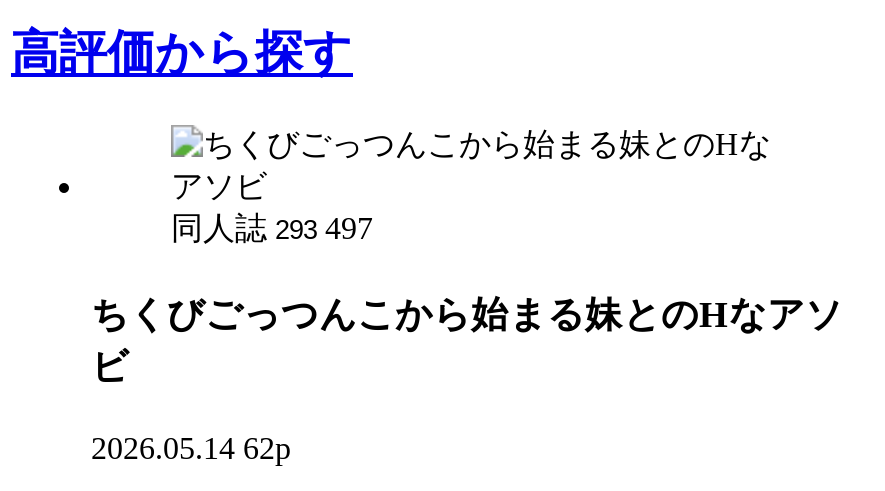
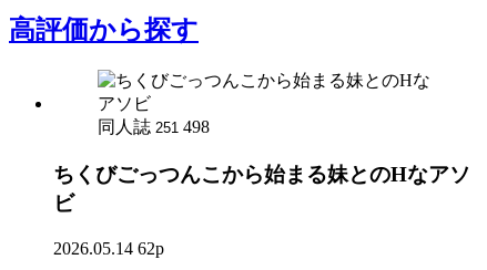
[171,211,373,245] 同人誌 293 497 -> [98,118,210,136] 同人誌 251 498

